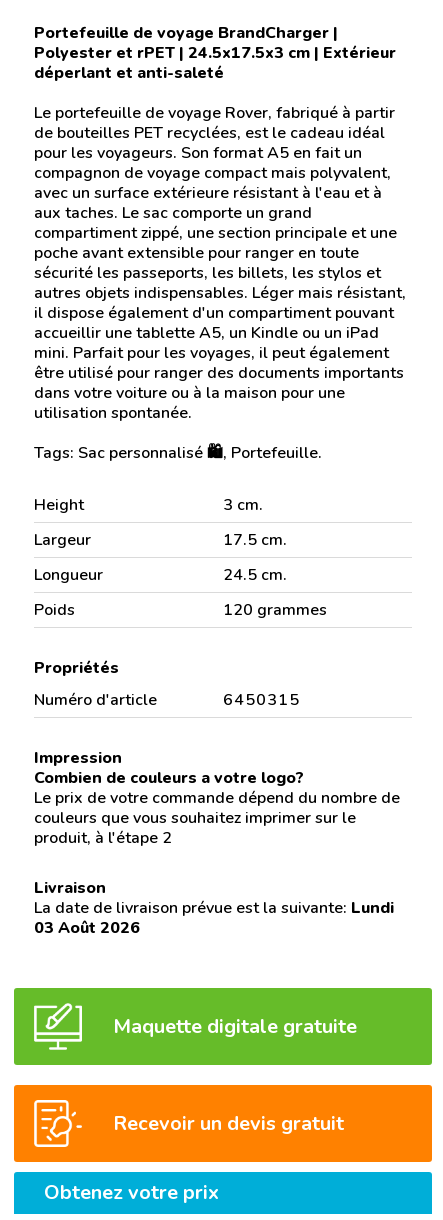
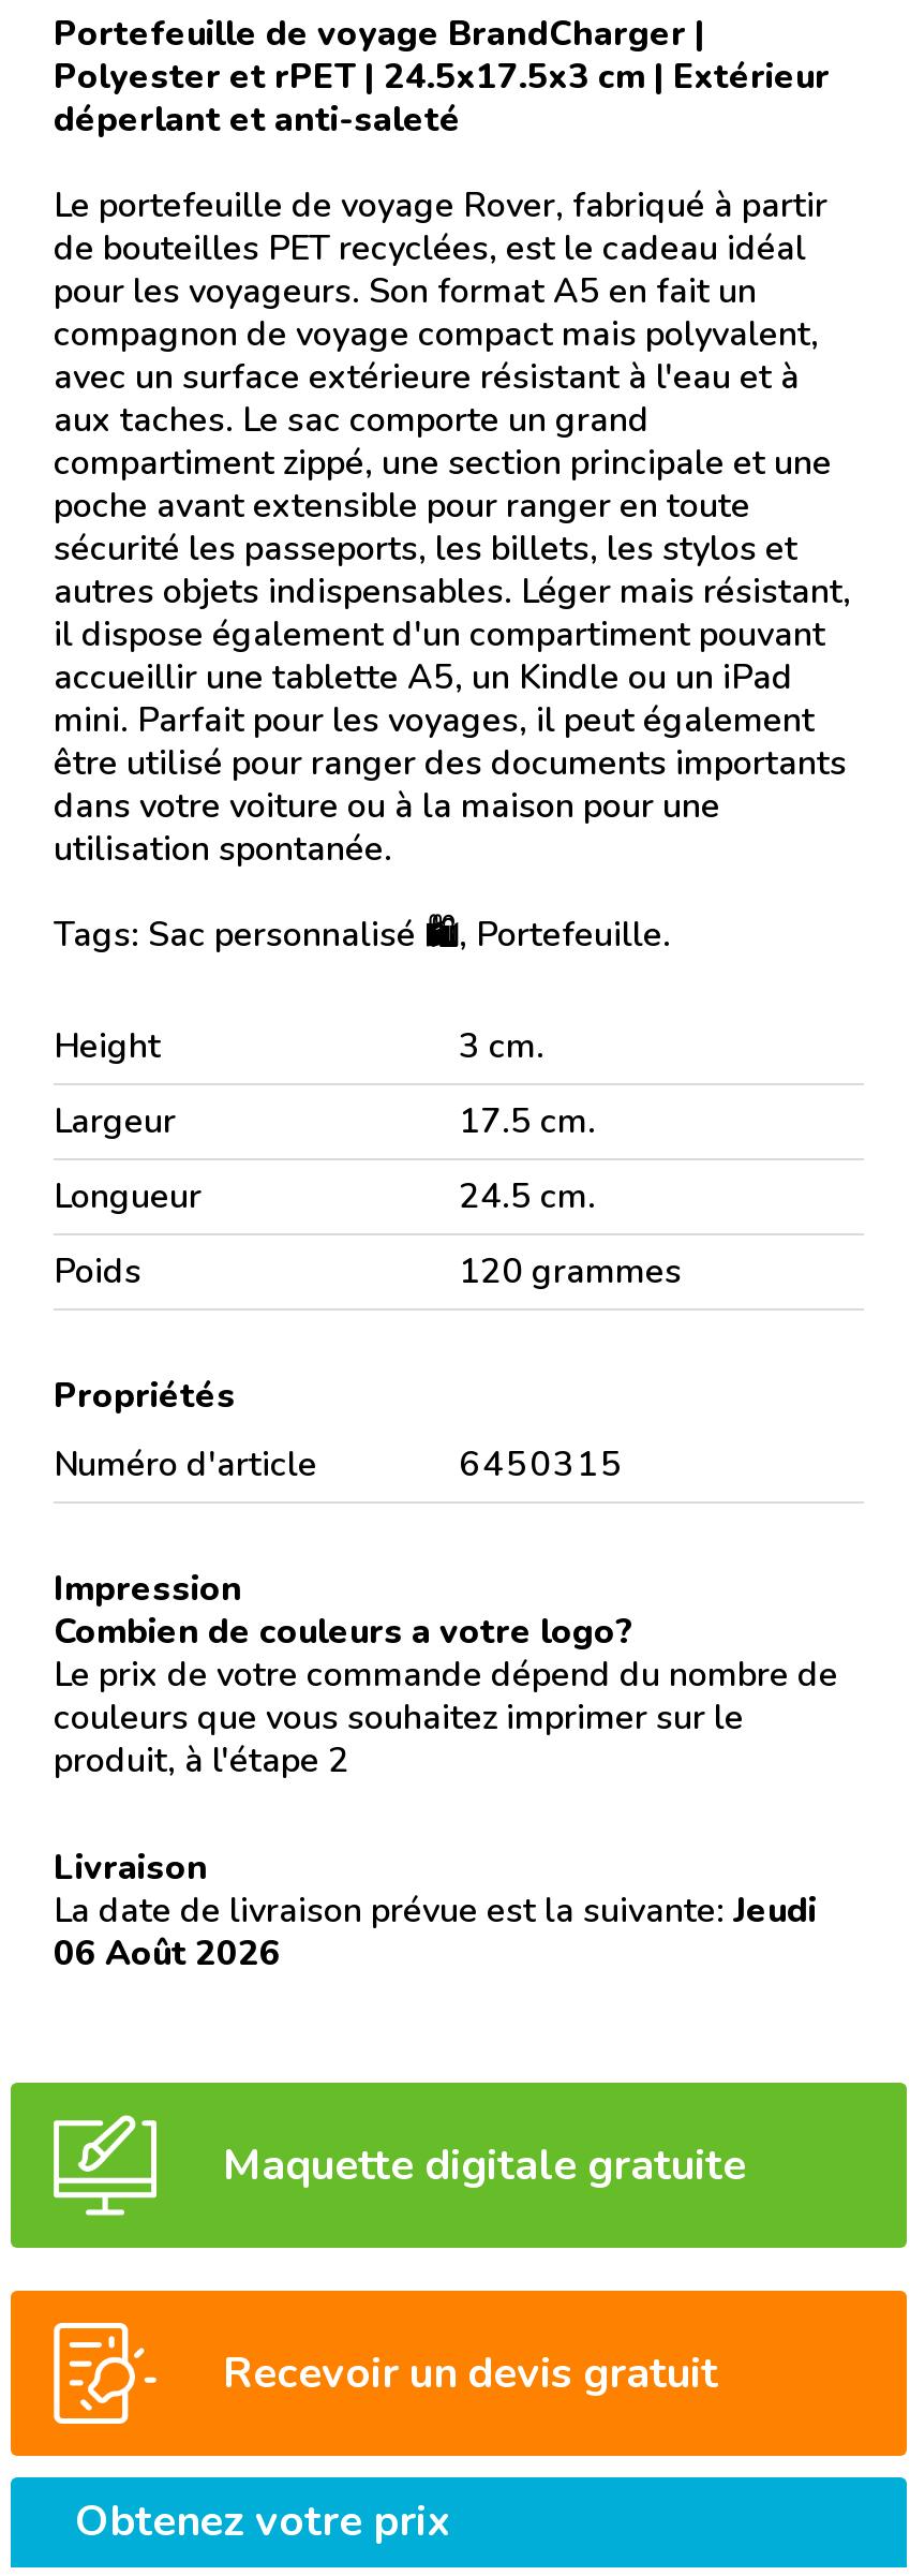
[34,897,394,919] La date de livraison prévue est la suivante: Lundi -> [54,1887,817,1935] La date de livraison prévue est la suivante: Jeudi
[34,917,140,939] 03 Août 2026 -> [54,1930,281,1978] 06 Août 2026

